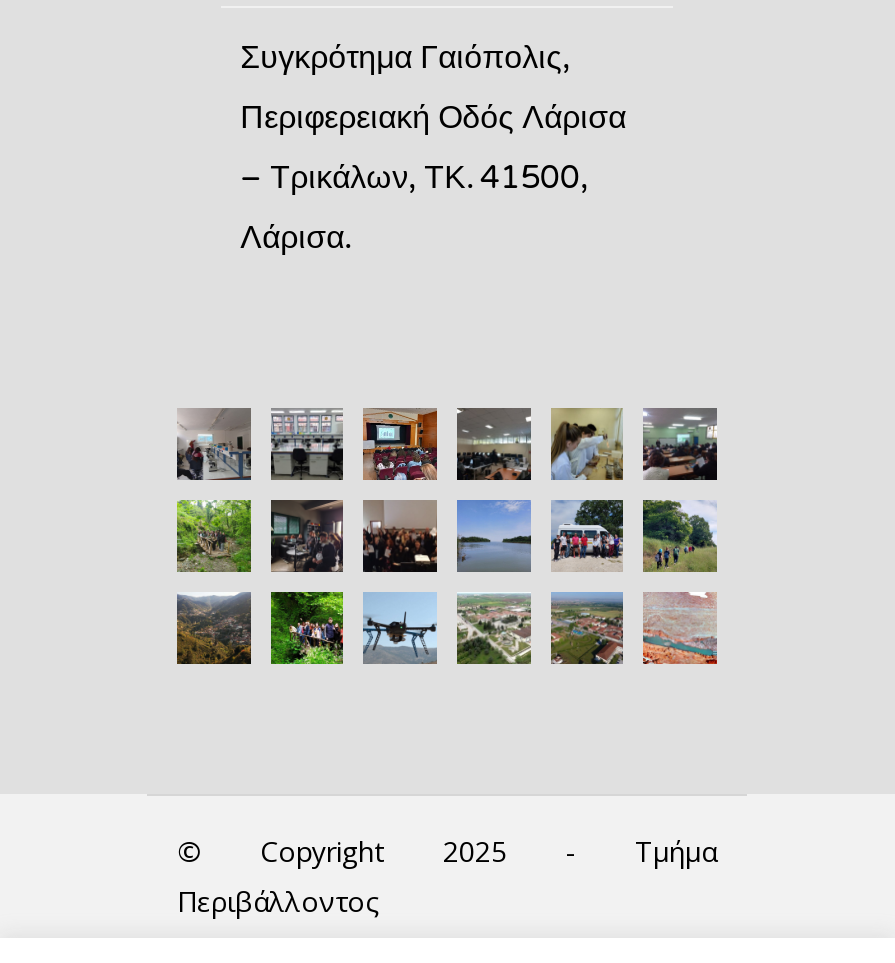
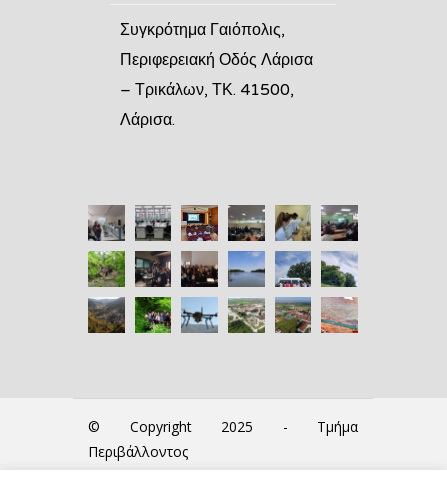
[551,498,625,570] [image] -> [275,251,311,288] [image]
[641,498,719,572] [image] -> [320,251,358,287] [image]

